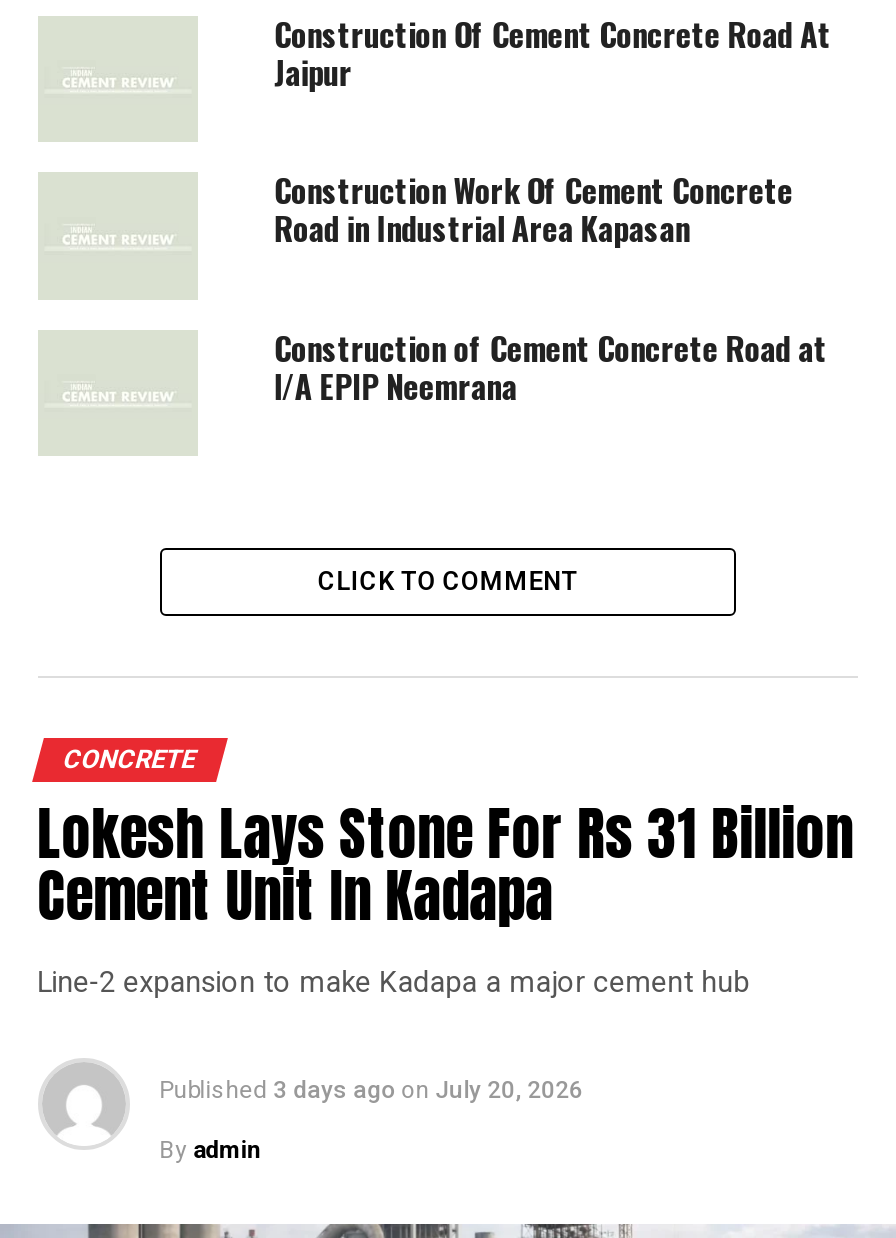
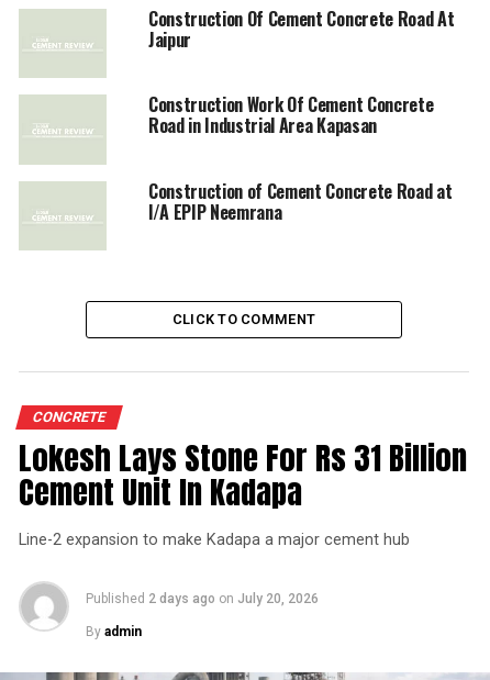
[159,1077,583,1105] Published 3 days ago on July 20, 2026 -> [85,591,318,607] Published 2 days ago on July 20, 2026

